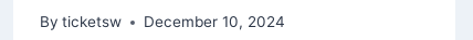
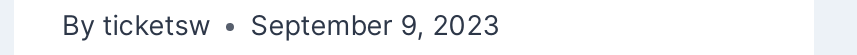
[40,13,285,31] By ticketsw December 10, 2024 -> [62,10,500,42] By ticketsw September 9, 2023

